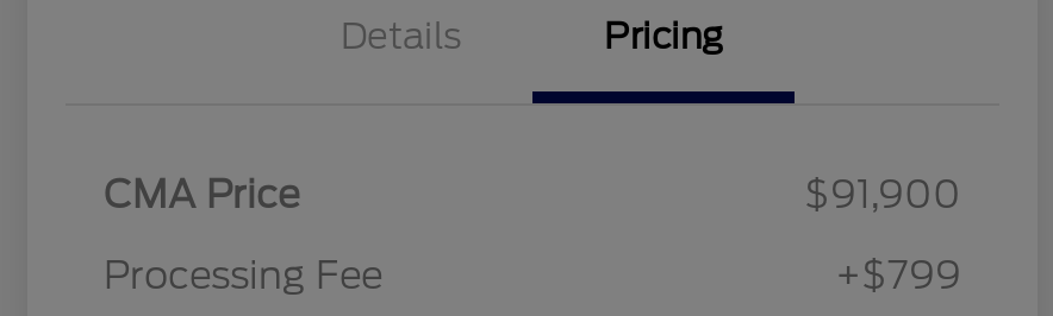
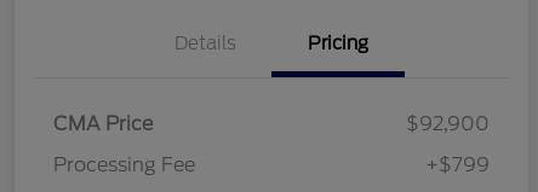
[804,173,961,218] $91,900 -> [406,113,490,135] $92,900

